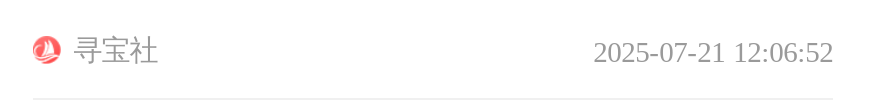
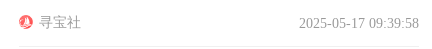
[593,37,833,69] 2025-07-21 12:06:52 -> [299,15,419,31] 2025-05-17 09:39:58

